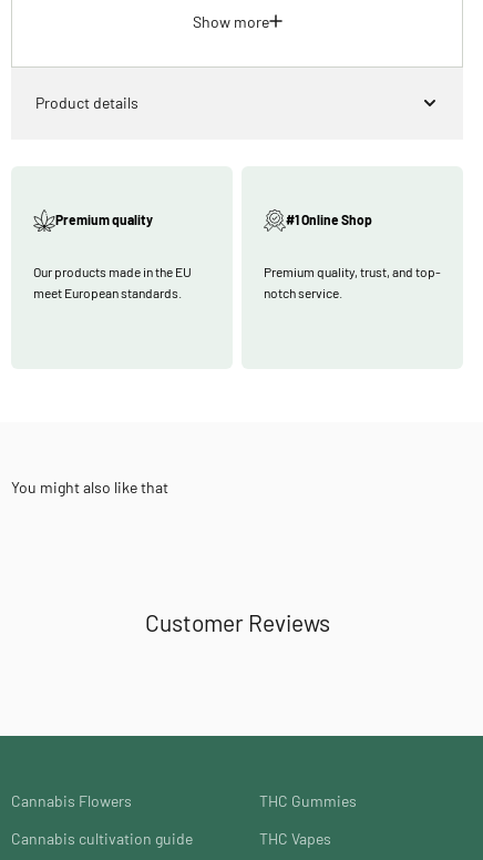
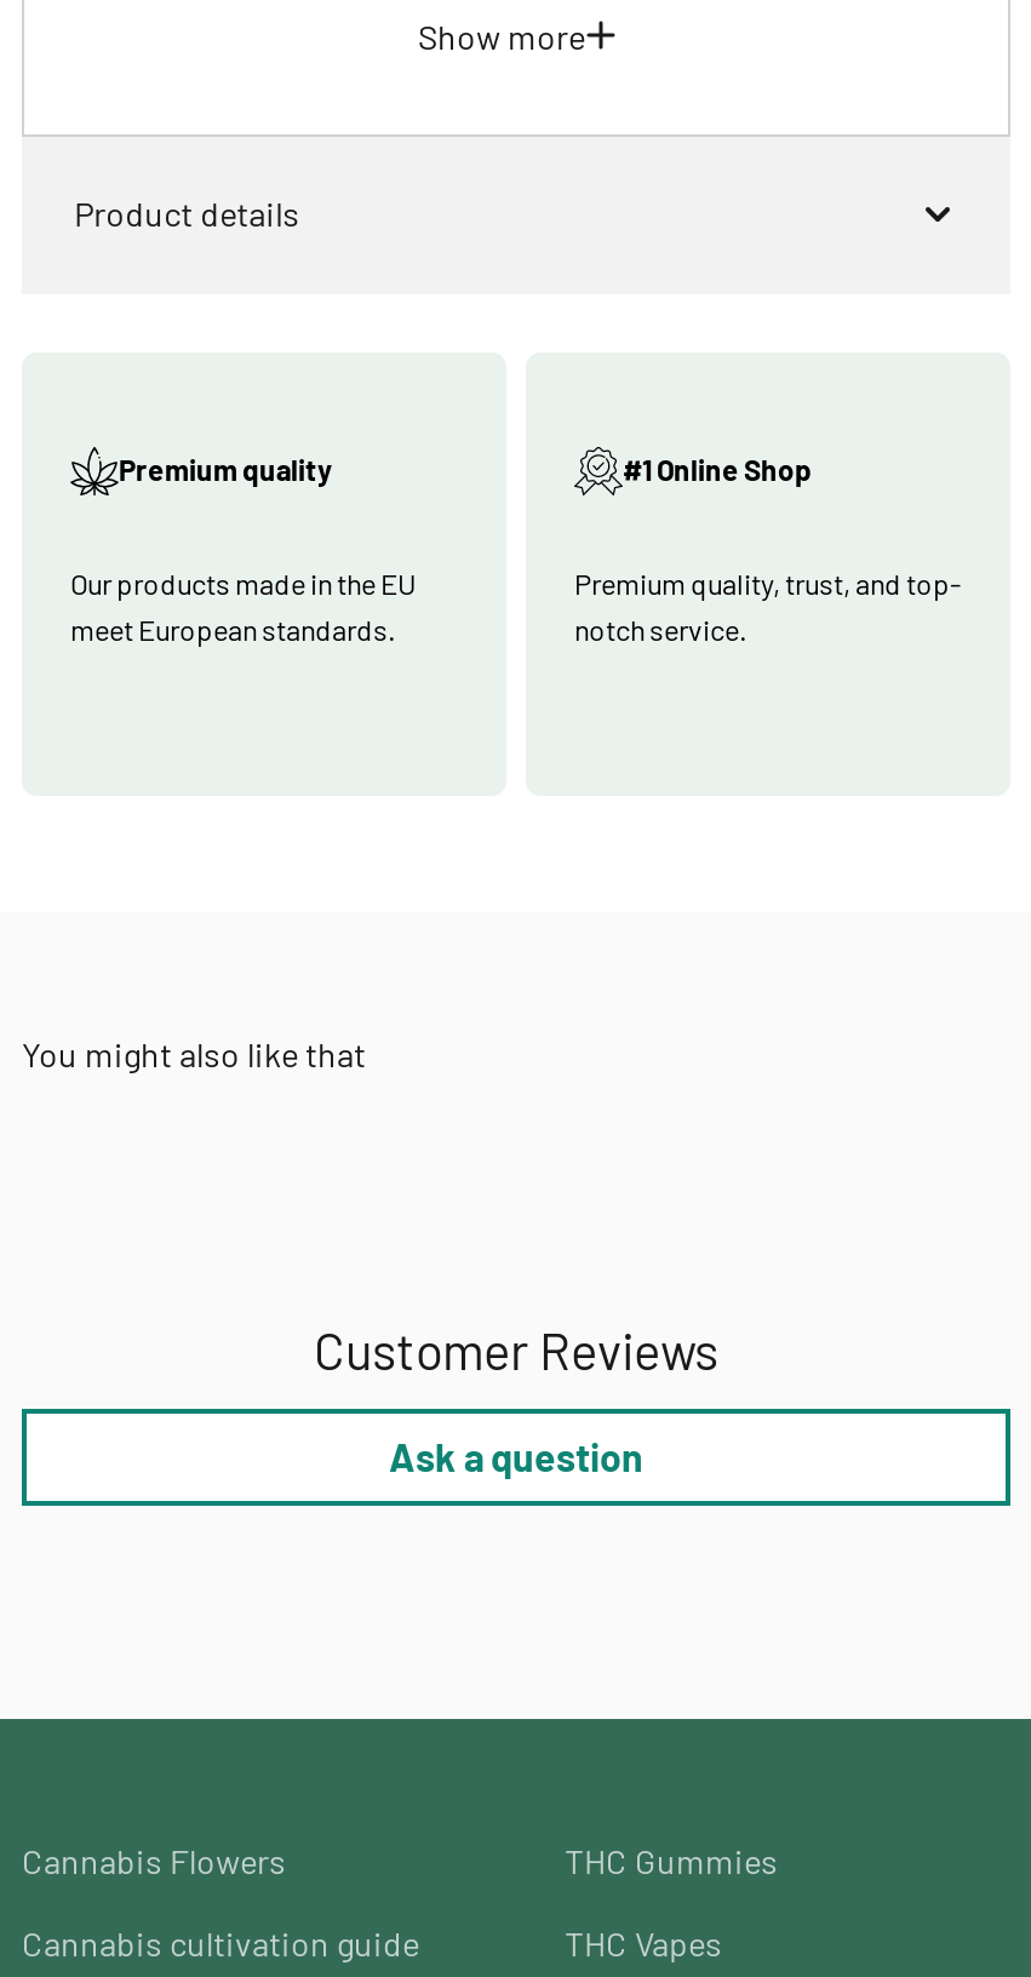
none -> [389,1432,643,1478] Ask a question

